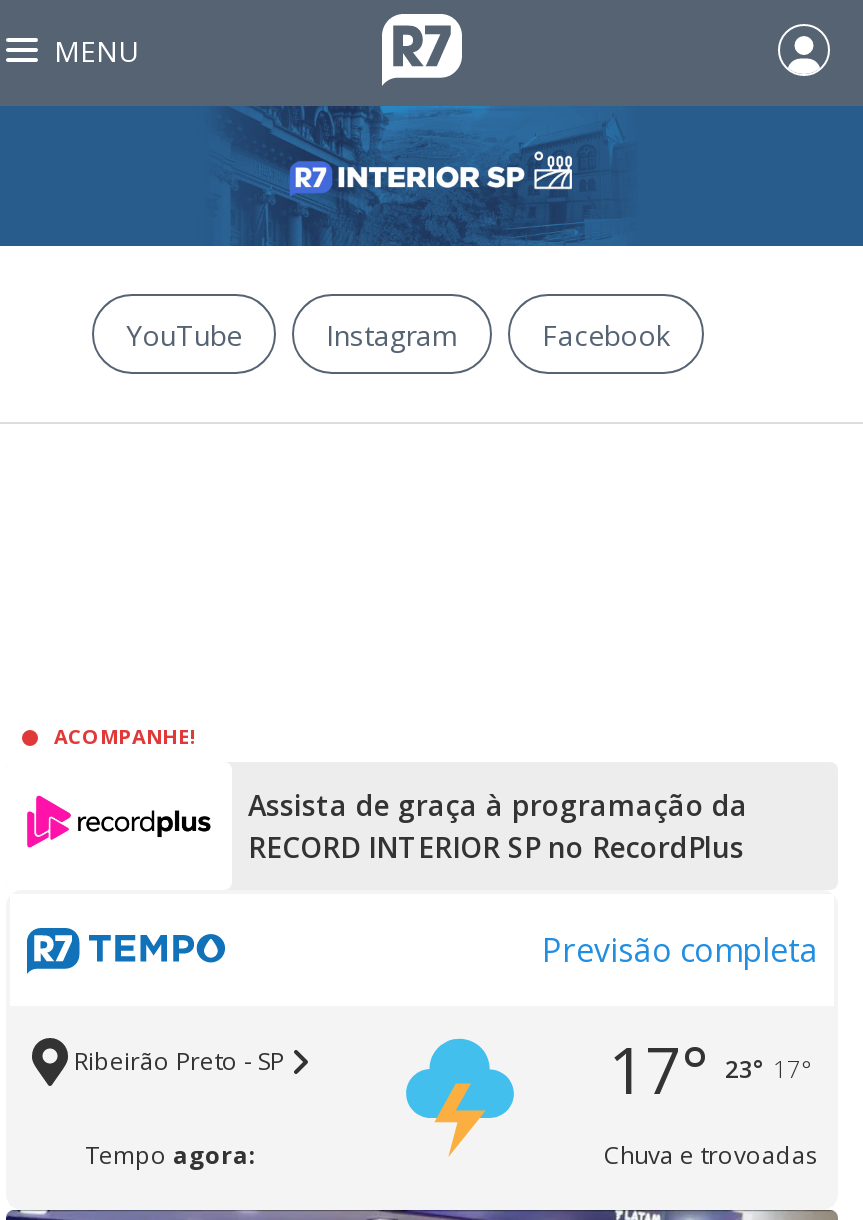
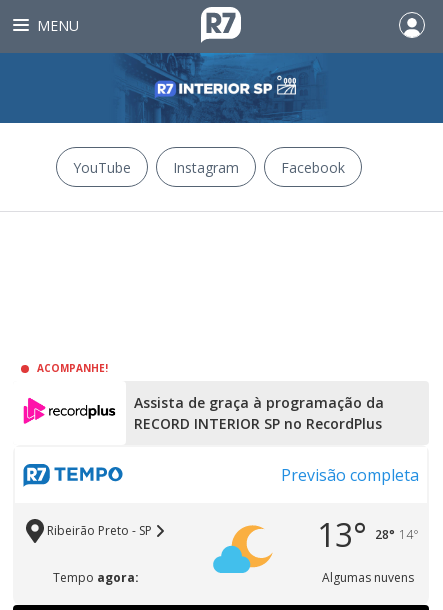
[404,1036,524,1156] [image] -> [212,519,273,576] [image]
[604,1026,818,1172] 17° 23° 17° | Chuva e trovoadas -> [317,513,419,586] 13° 28° 14° | Algumas nuvens

